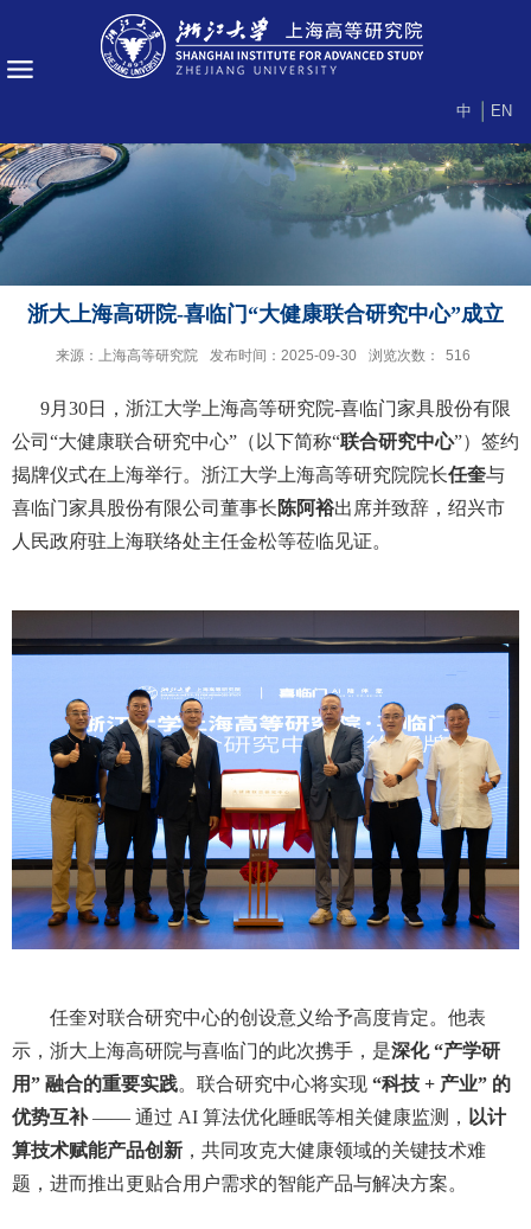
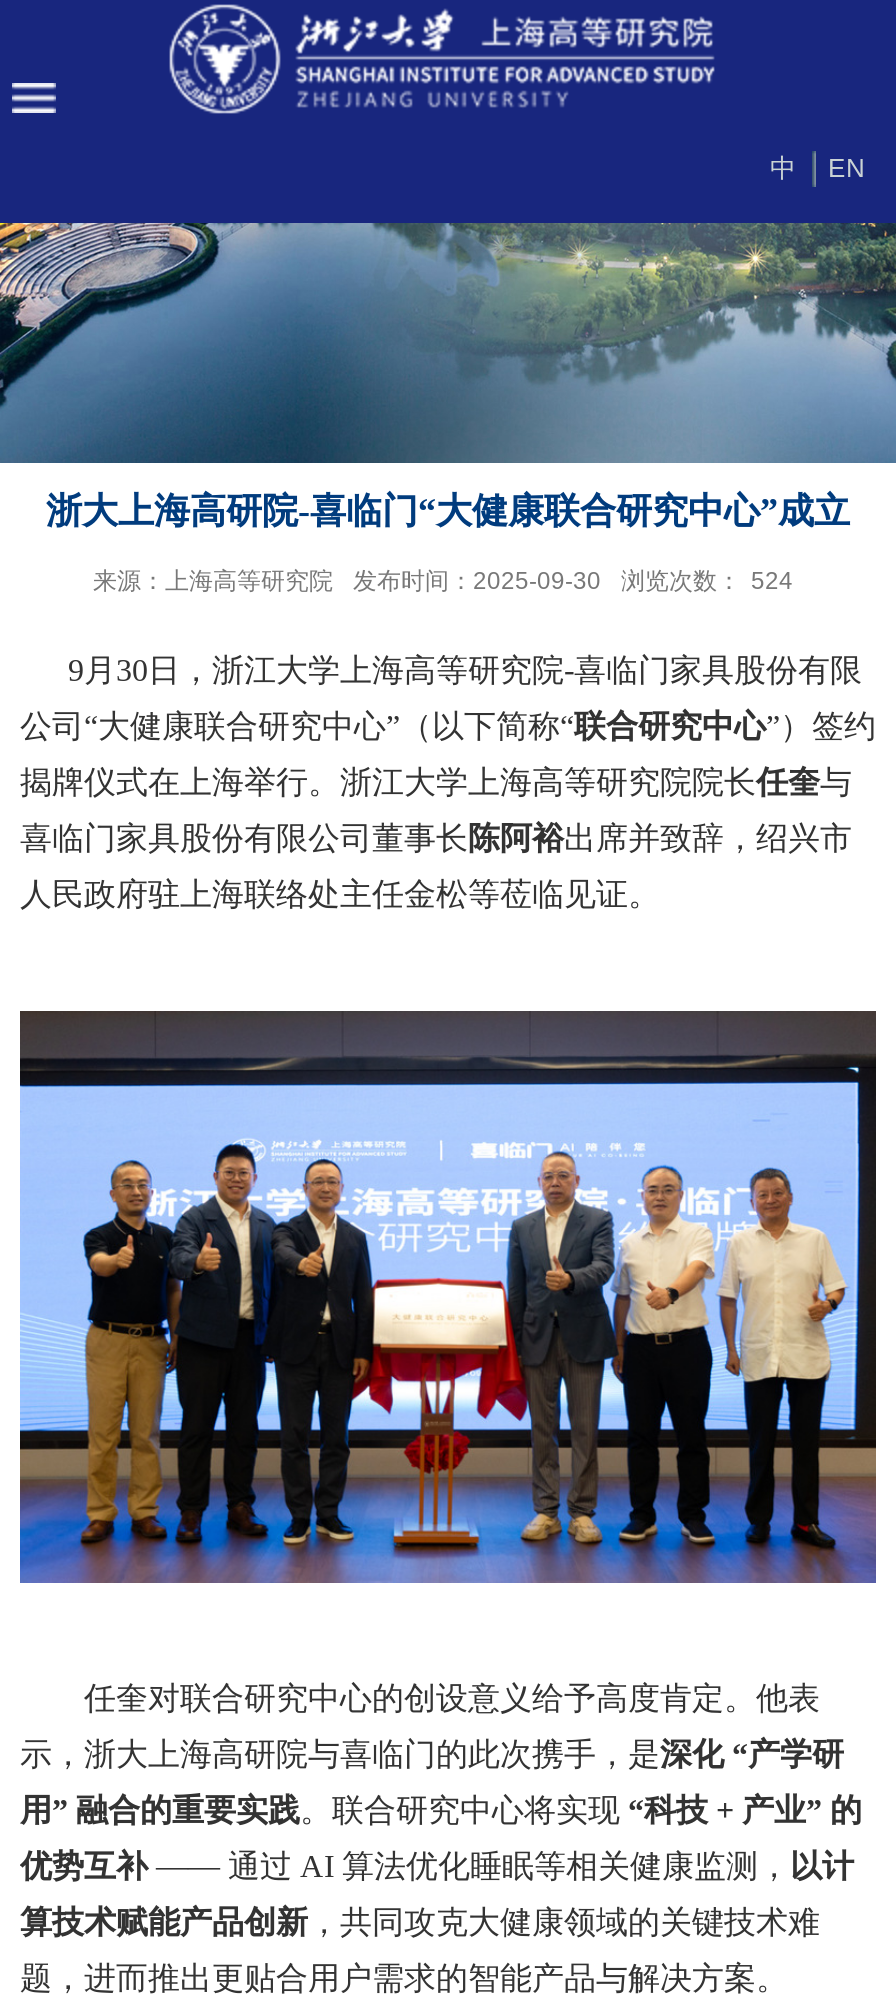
[55,347,470,364] 来源：上海高等研究院 发布时间：2025-09-30 浏览次数： 516 -> [93,567,793,595] 来源：上海高等研究院 发布时间：2025-09-30 浏览次数： 524

